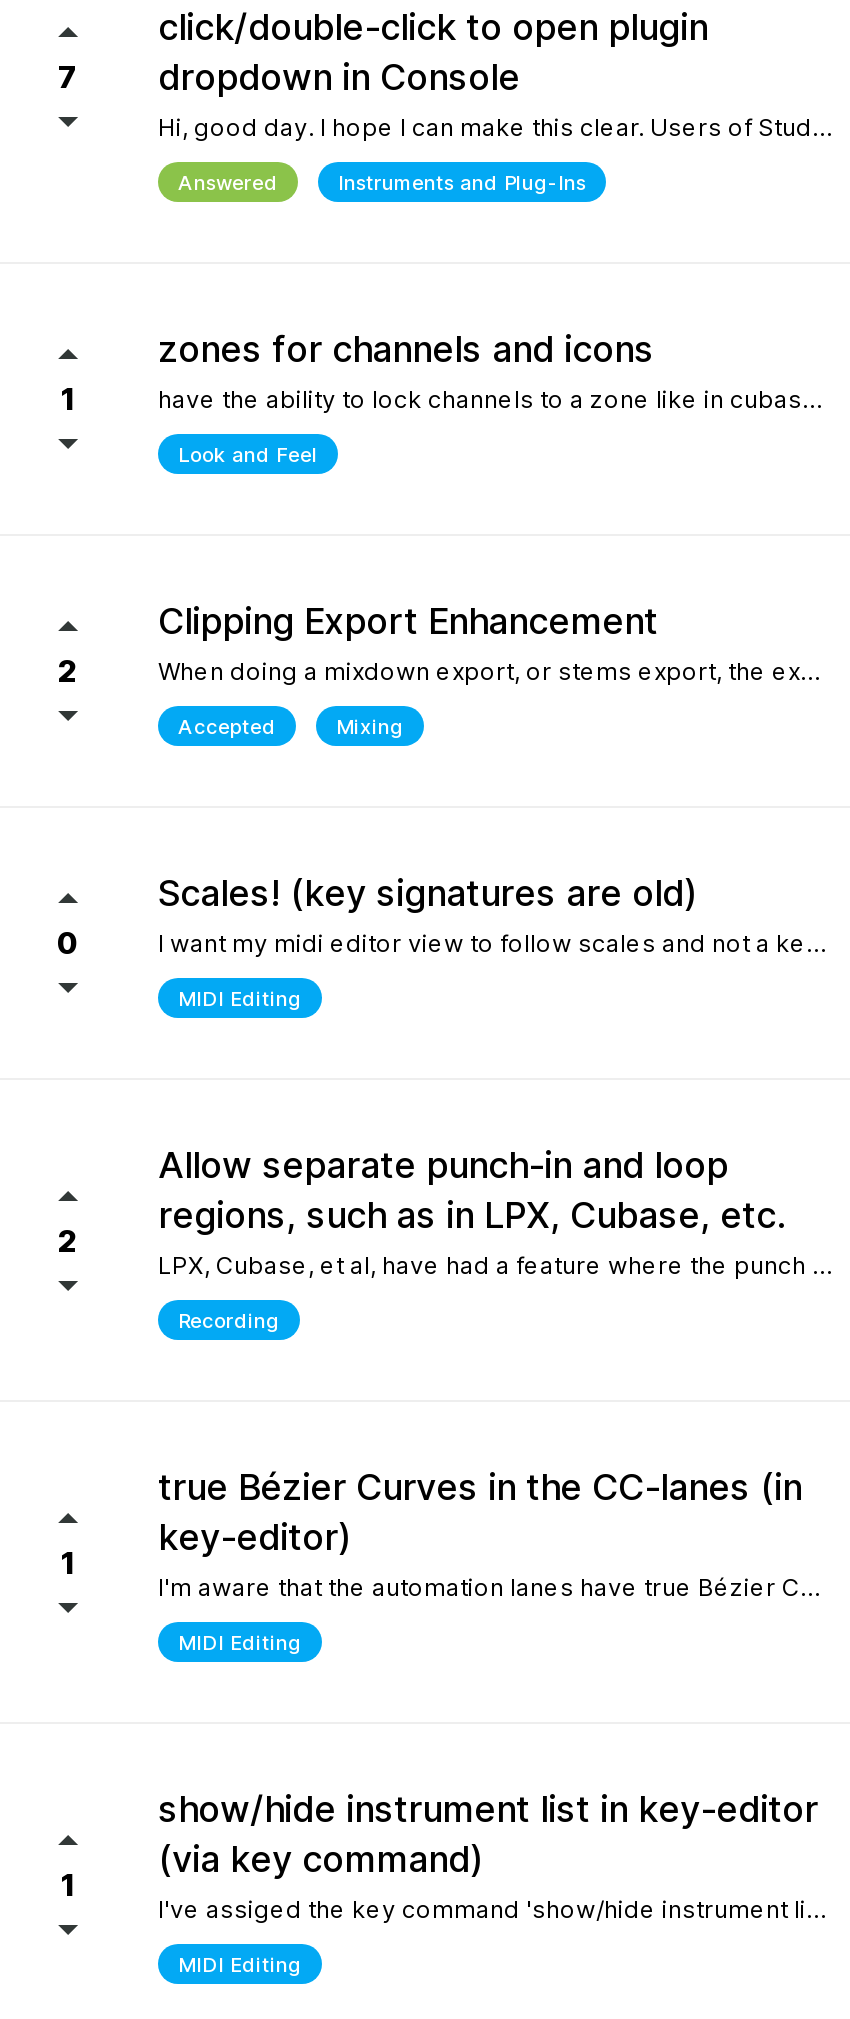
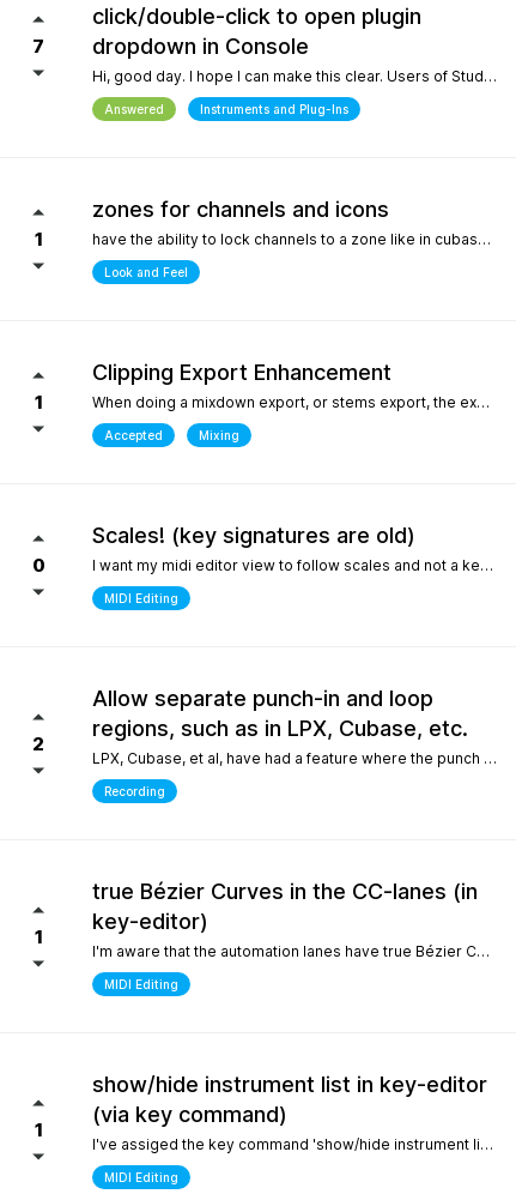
[58,652,78,690] 2 -> [34,391,43,414] 1

